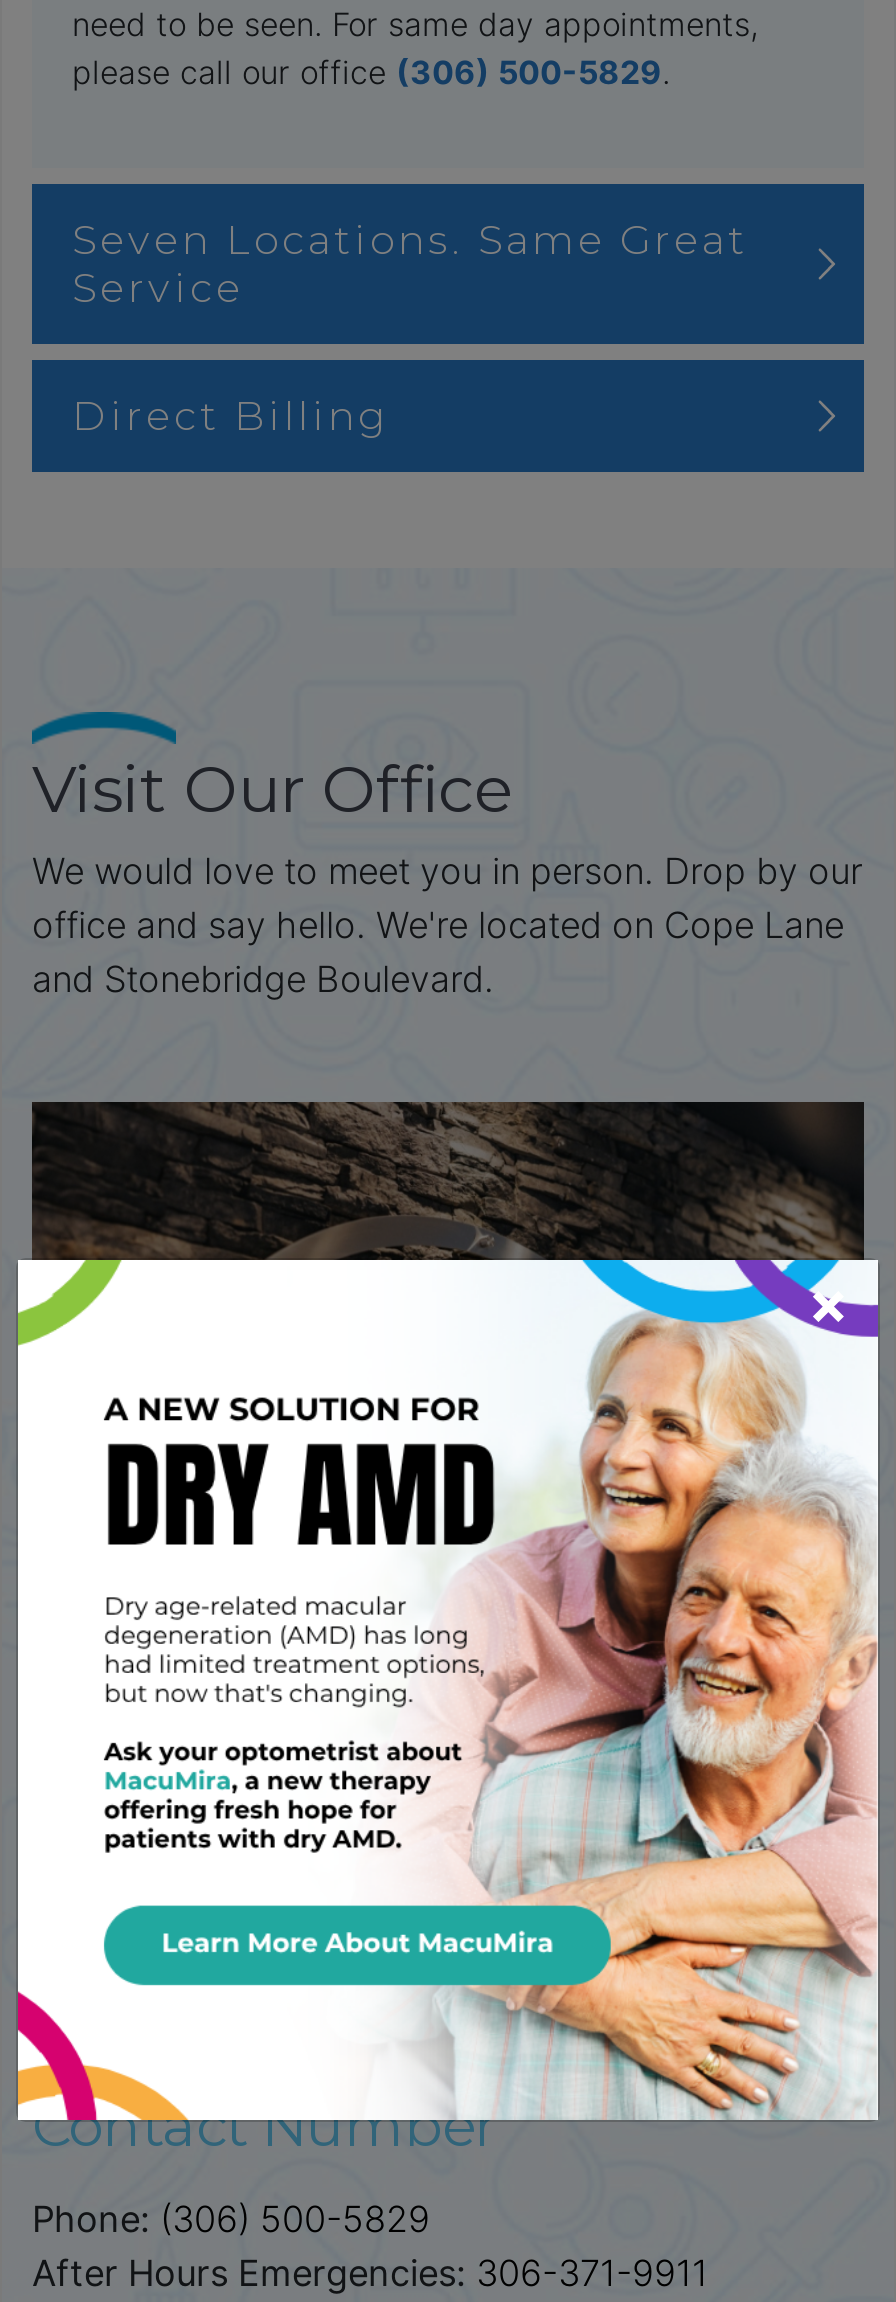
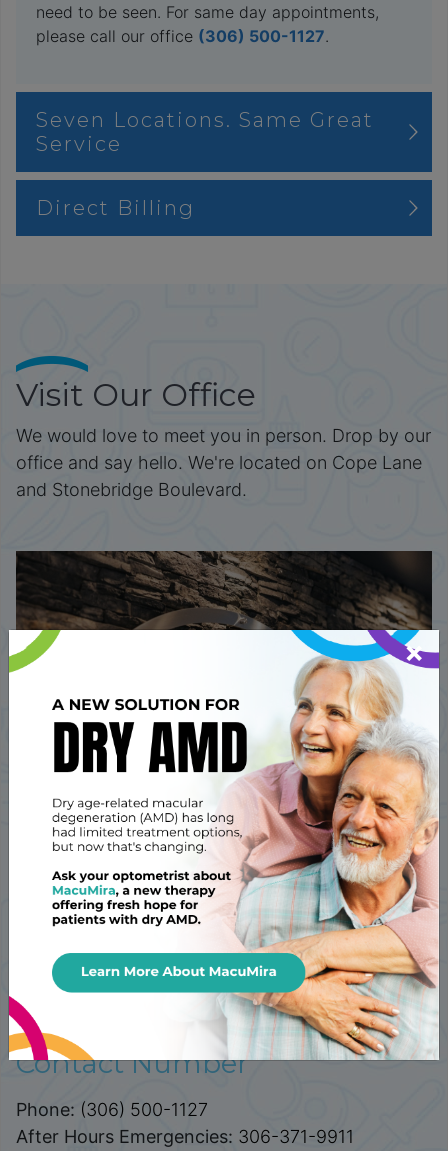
[72,52,670,92] please call our office (306) 500-5829. -> [36,26,329,46] please call our office (306) 500-1127.
[32,2197,430,2239] Phone: (306) 500-5829 -> [16,1099,208,1120] Phone: (306) 500-1127

